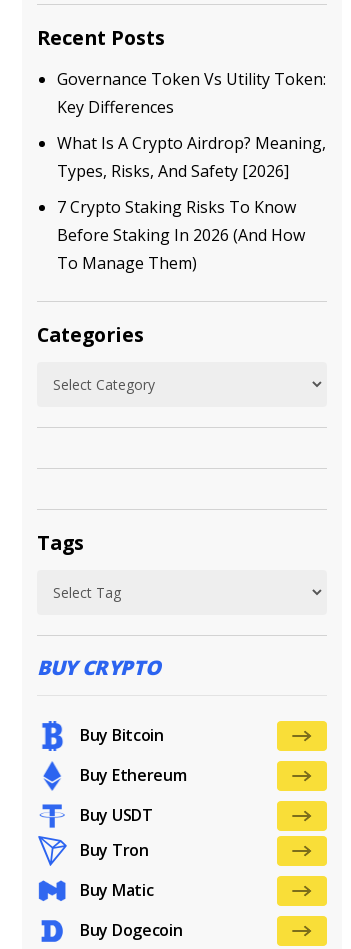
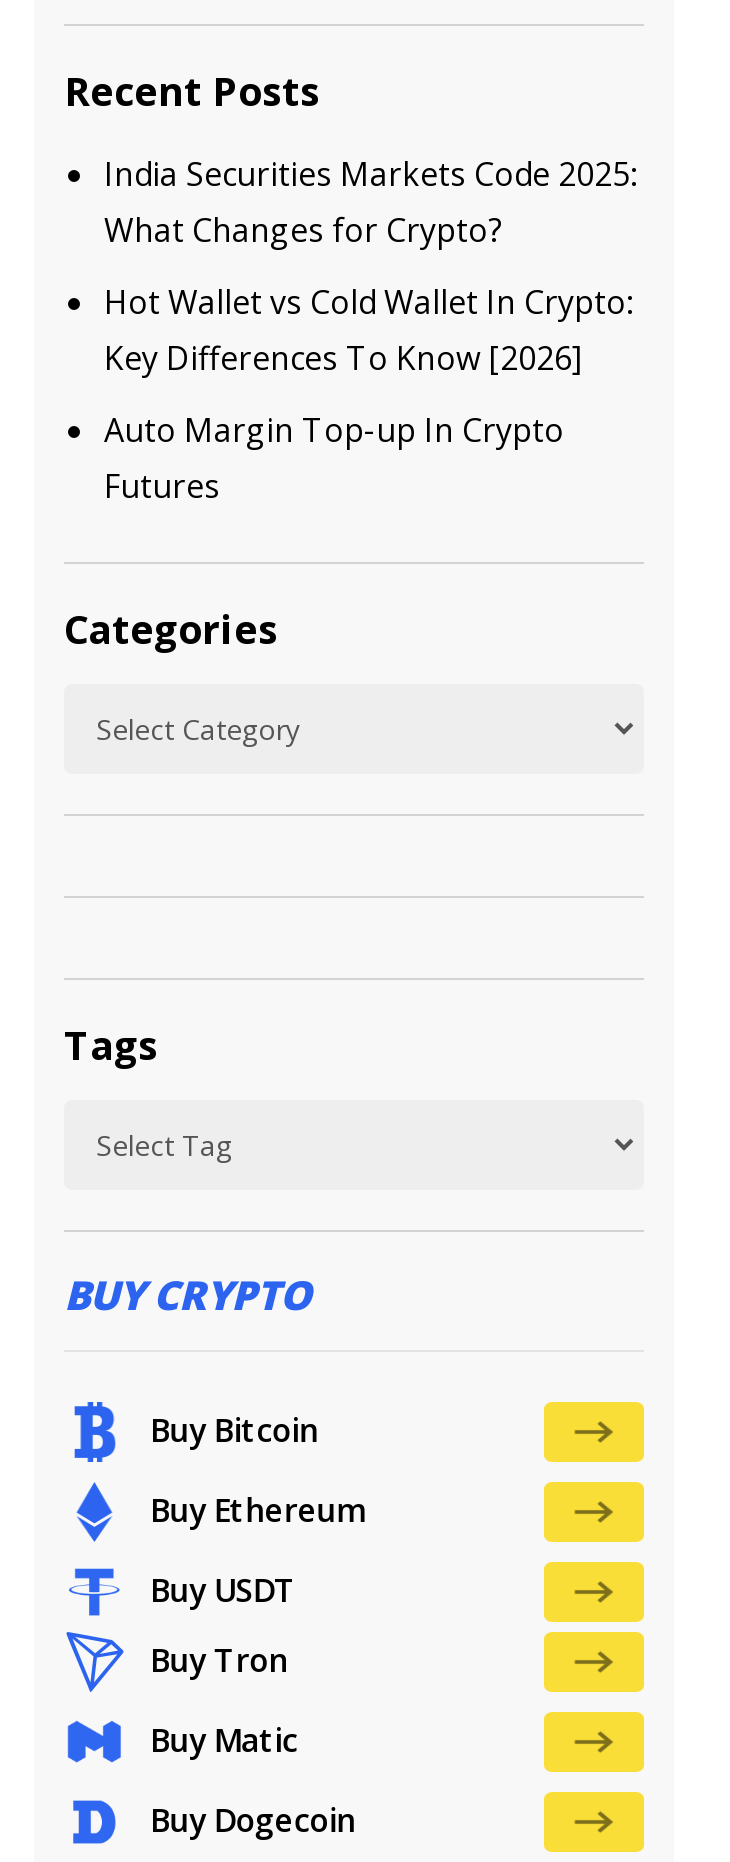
[57,67,326,117] Governance Token Vs Utility Token: | Key Differences -> [104,153,636,253] India Securities Markets Code 2025: | What Changes for Crypto?
[57,131,326,181] What Is A Crypto Airdrop? Meaning, | Types, Risks, And Safety [2026] -> [104,281,632,381] Hot Wallet vs Cold Wallet In Crypto: | Key Differences To Know [2026]
[57,195,305,273] 7 Crypto Staking Risks To Know | Before Staking In 2026 (And How | To Manage Them) -> [104,409,564,509] Auto Margin Top-up In Crypto | Futures

